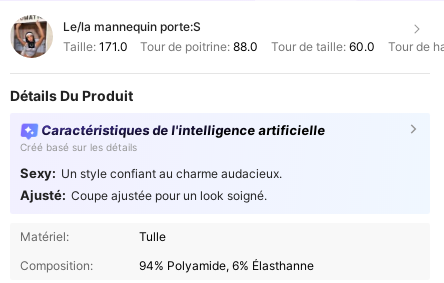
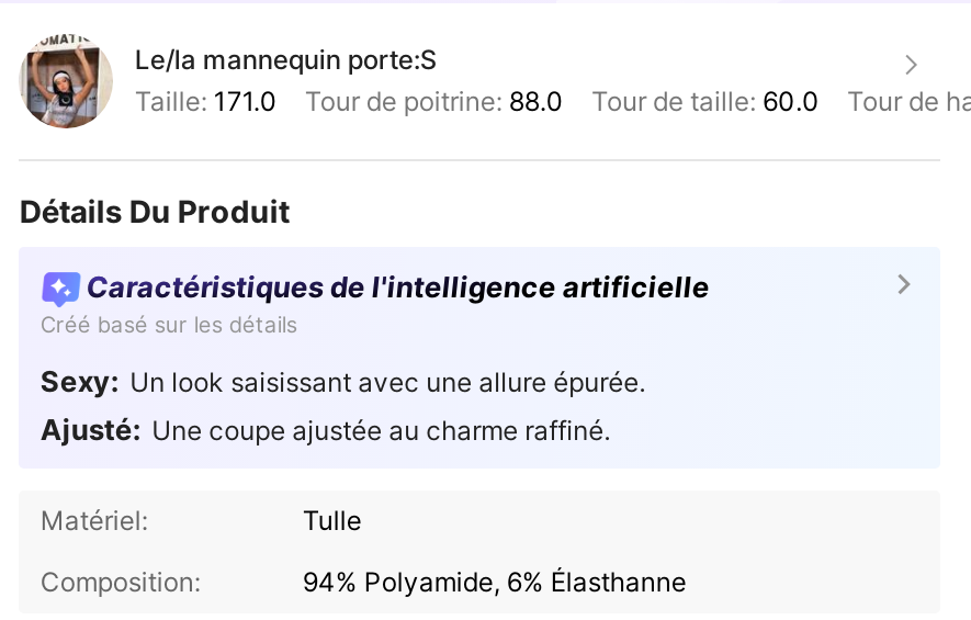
[20,165,282,203] Sexy: Un style confiant au charme audacieux. | Ajusté: Coupe ajustée pour un look soigné. -> [40,363,645,446] Sexy: Un look saisissant avec une allure épurée. | Ajusté: Une coupe ajustée au charme raffiné.

